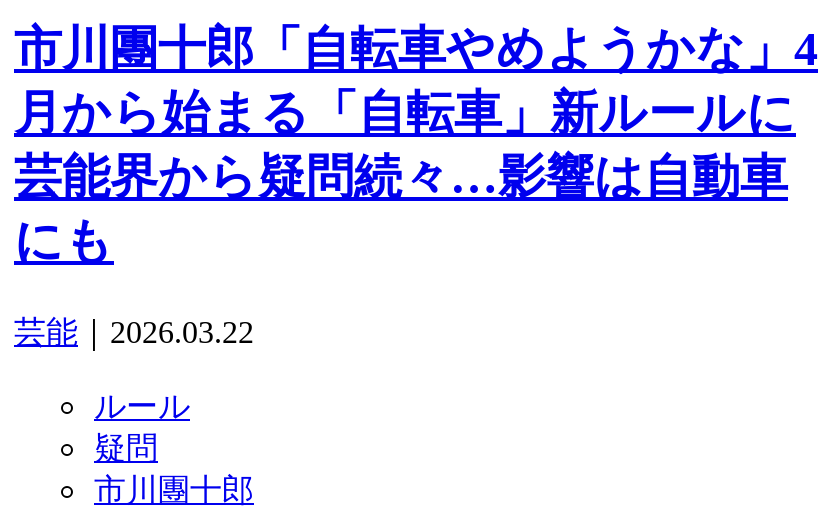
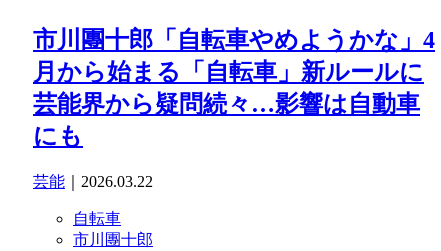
[94,389,190,465] ルール | 疑問 -> [73,210,121,227] 自転車

